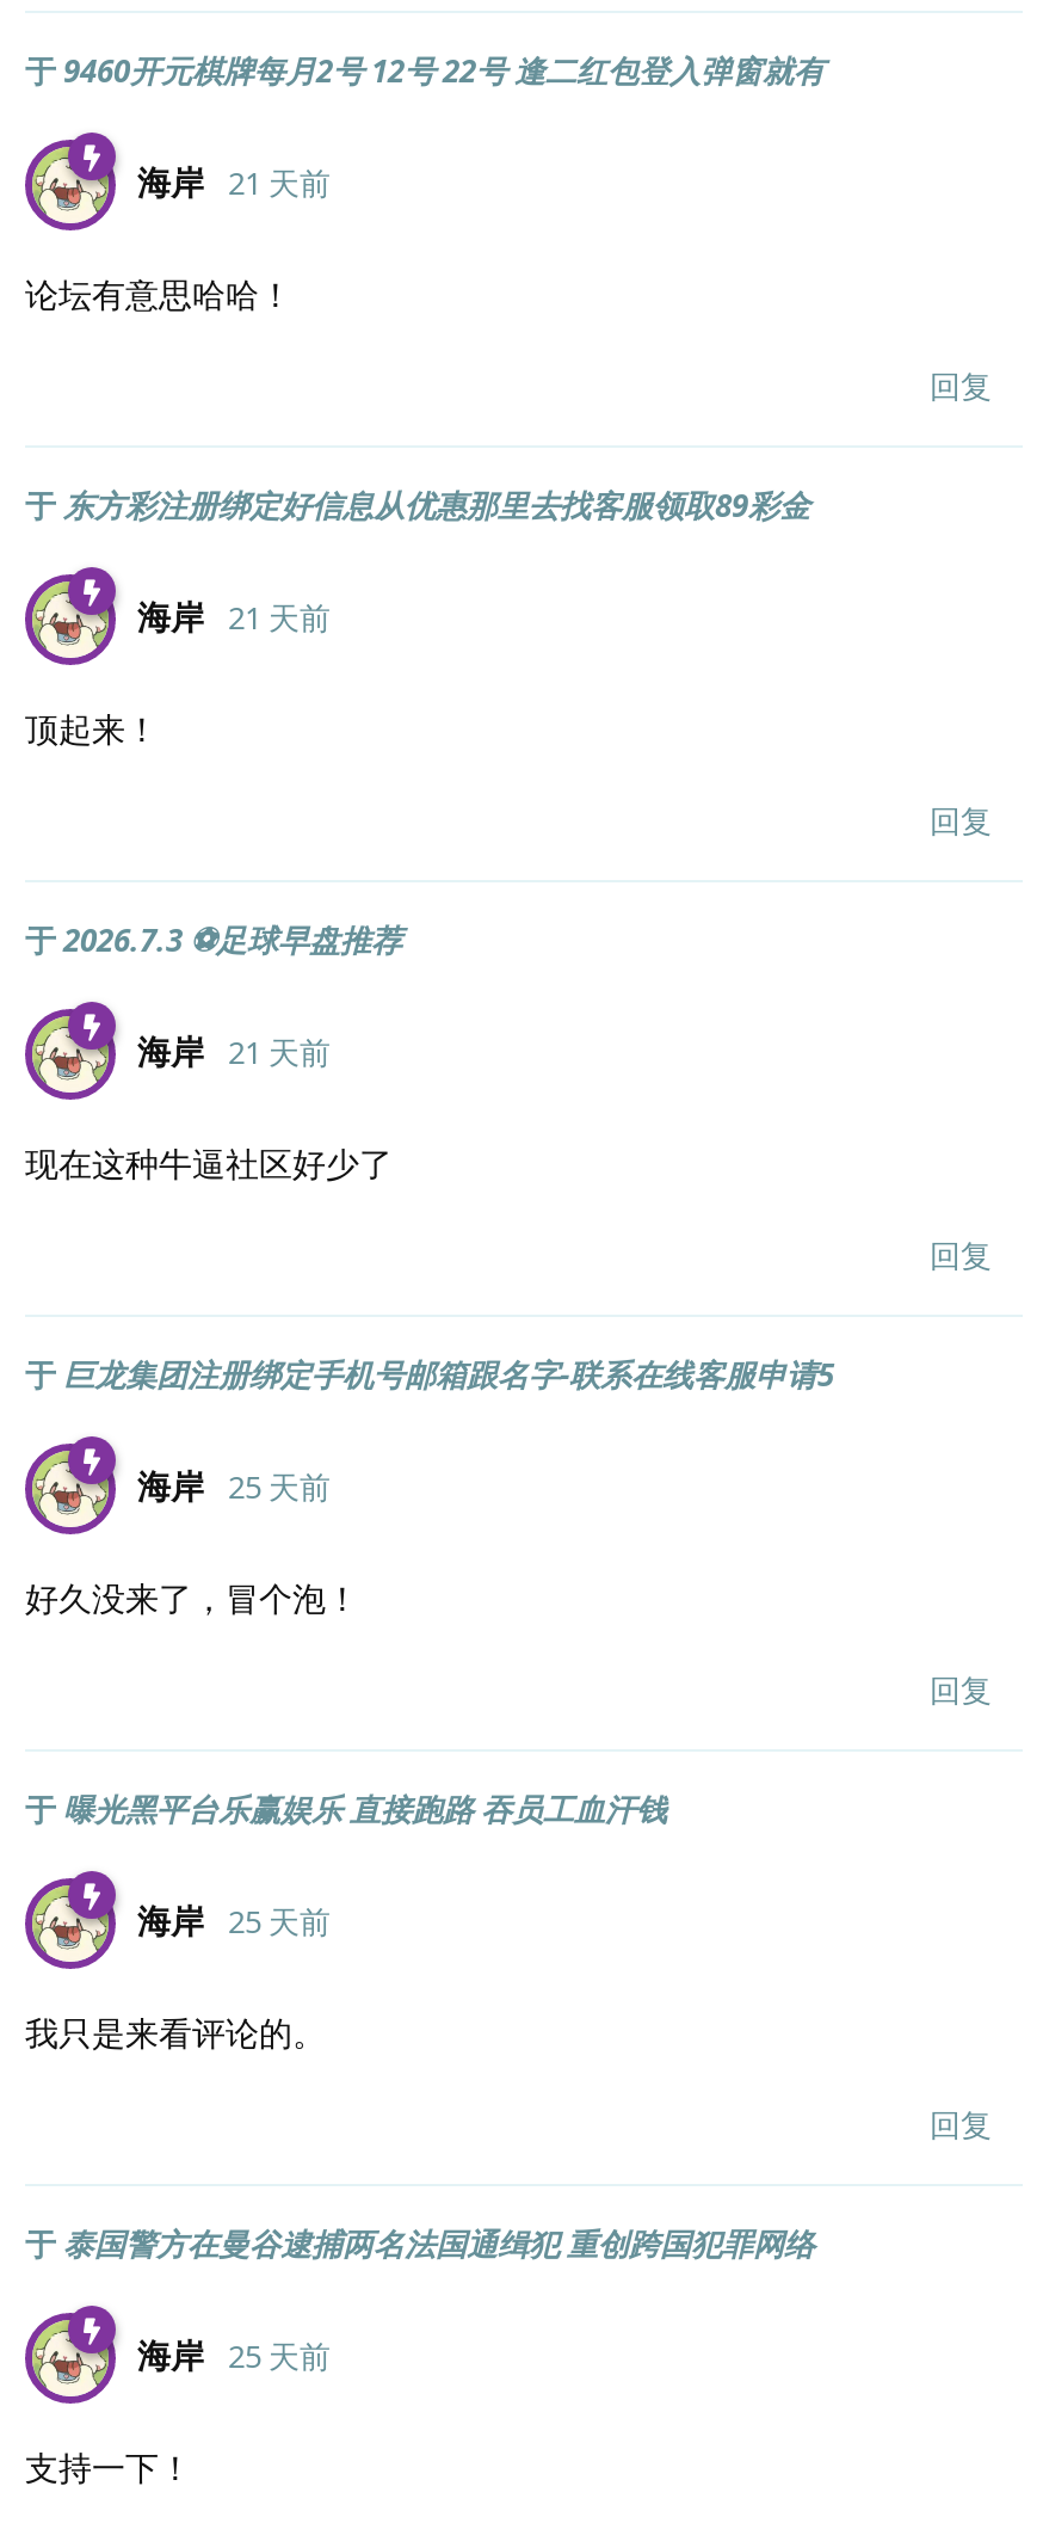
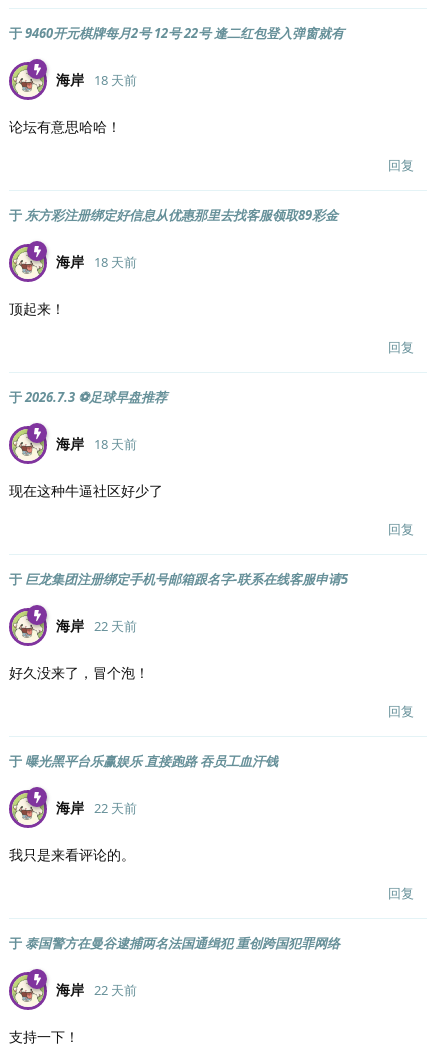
[128,158,331,204] 海岸 21 天前 -> [52,70,137,89] 海岸 18 天前
[128,593,331,638] 海岸 21 天前 -> [52,252,137,271] 海岸 18 天前
[128,1028,331,1073] 海岸 21 天前 -> [52,434,137,453] 海岸 18 天前
[128,1462,331,1508] 海岸 25 天前 -> [52,616,137,635] 海岸 22 天前
[128,1897,331,1942] 海岸 25 天前 -> [52,798,137,817] 海岸 22 天前
[128,2331,331,2377] 海岸 25 天前 -> [52,980,137,999] 海岸 22 天前

